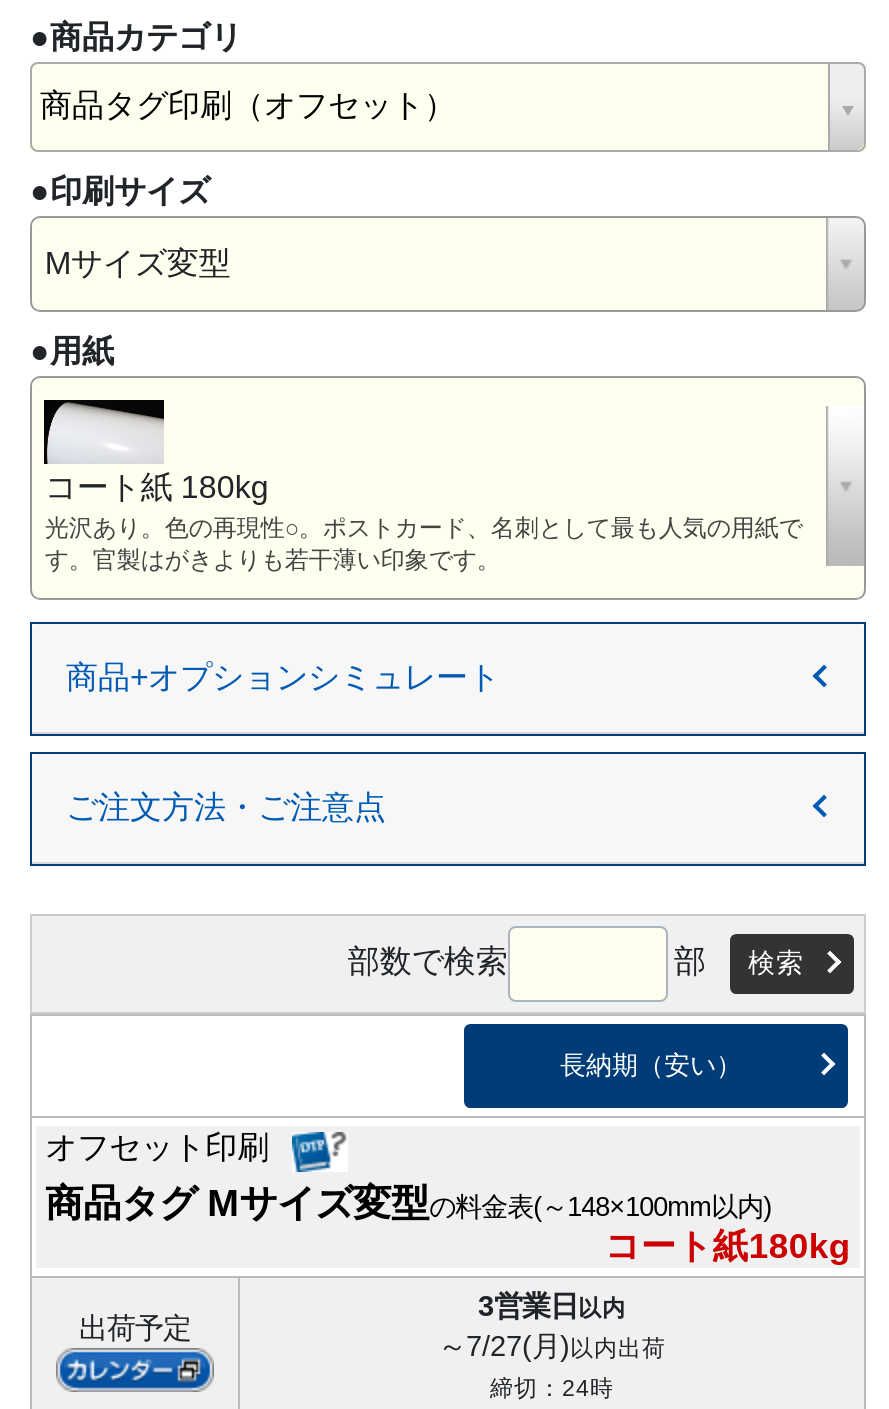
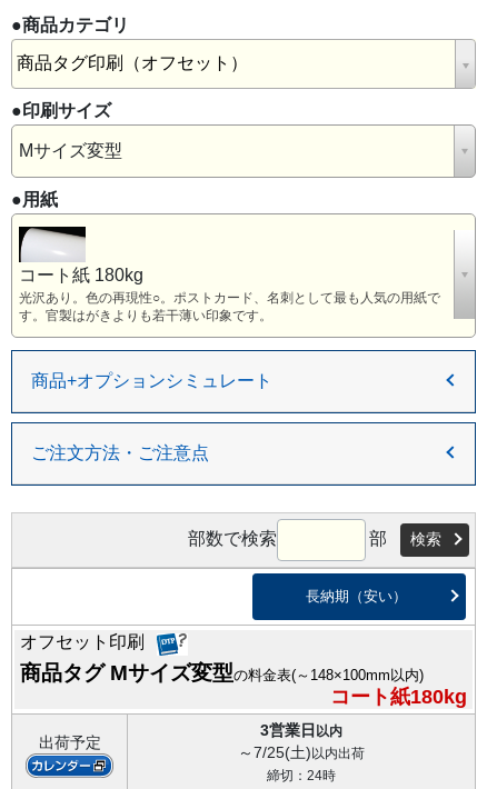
[438,1330,666,1362] ～7/27(月)以内出荷 -> [238,743,365,761] ～7/25(土)以内出荷

